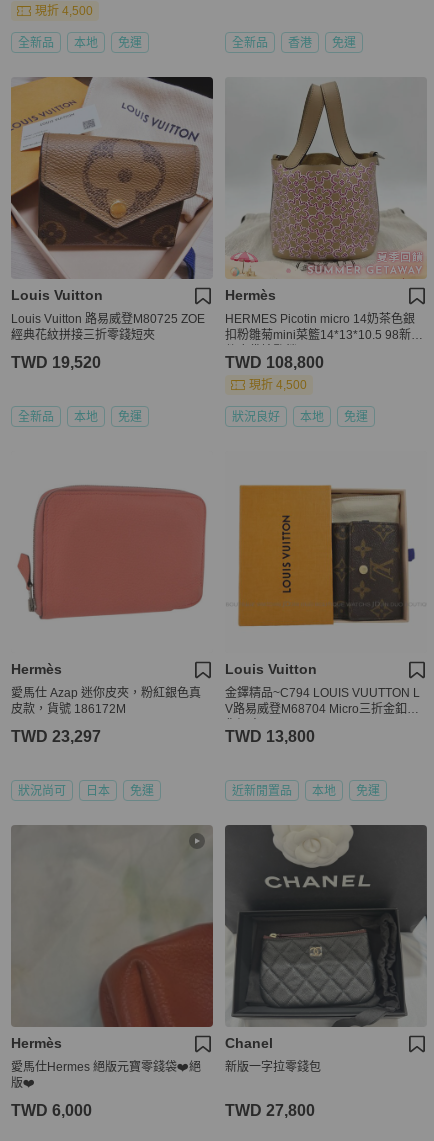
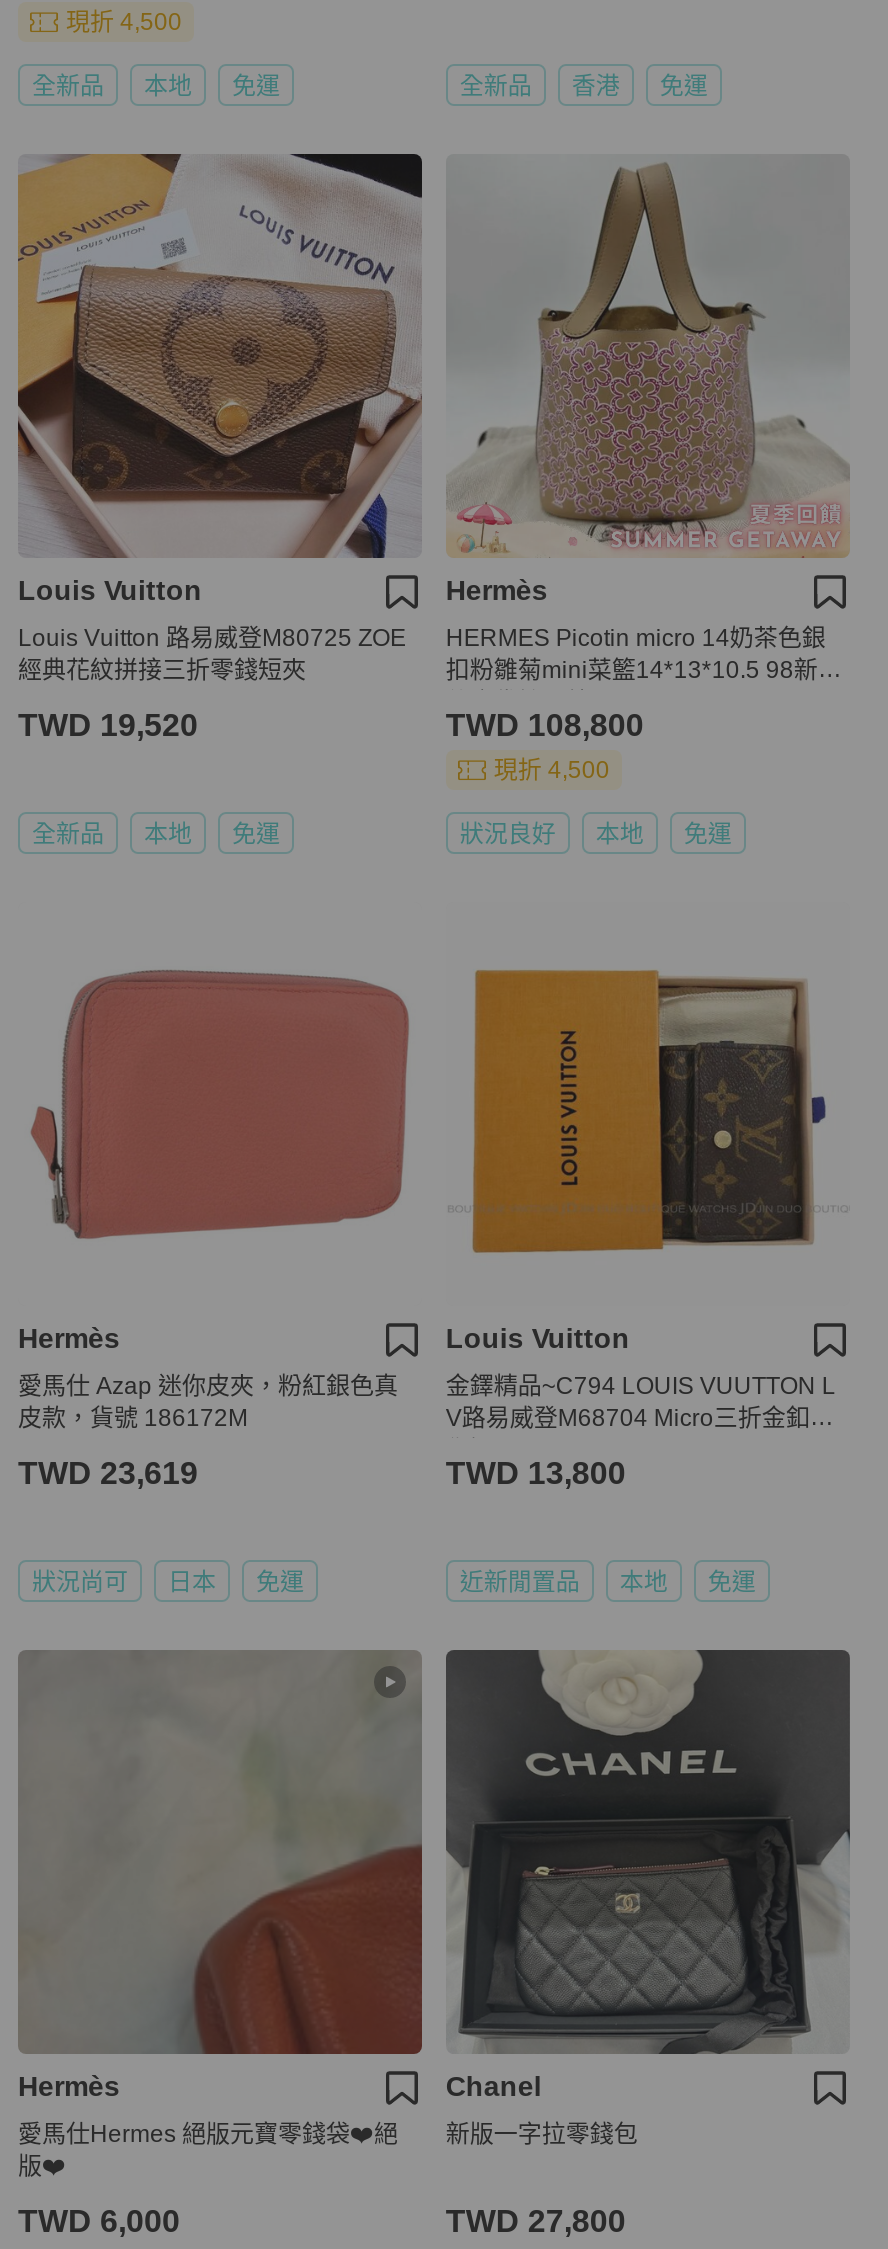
[11,728,101,745] TWD 23,297 -> [18,1455,198,1489] TWD 23,619

